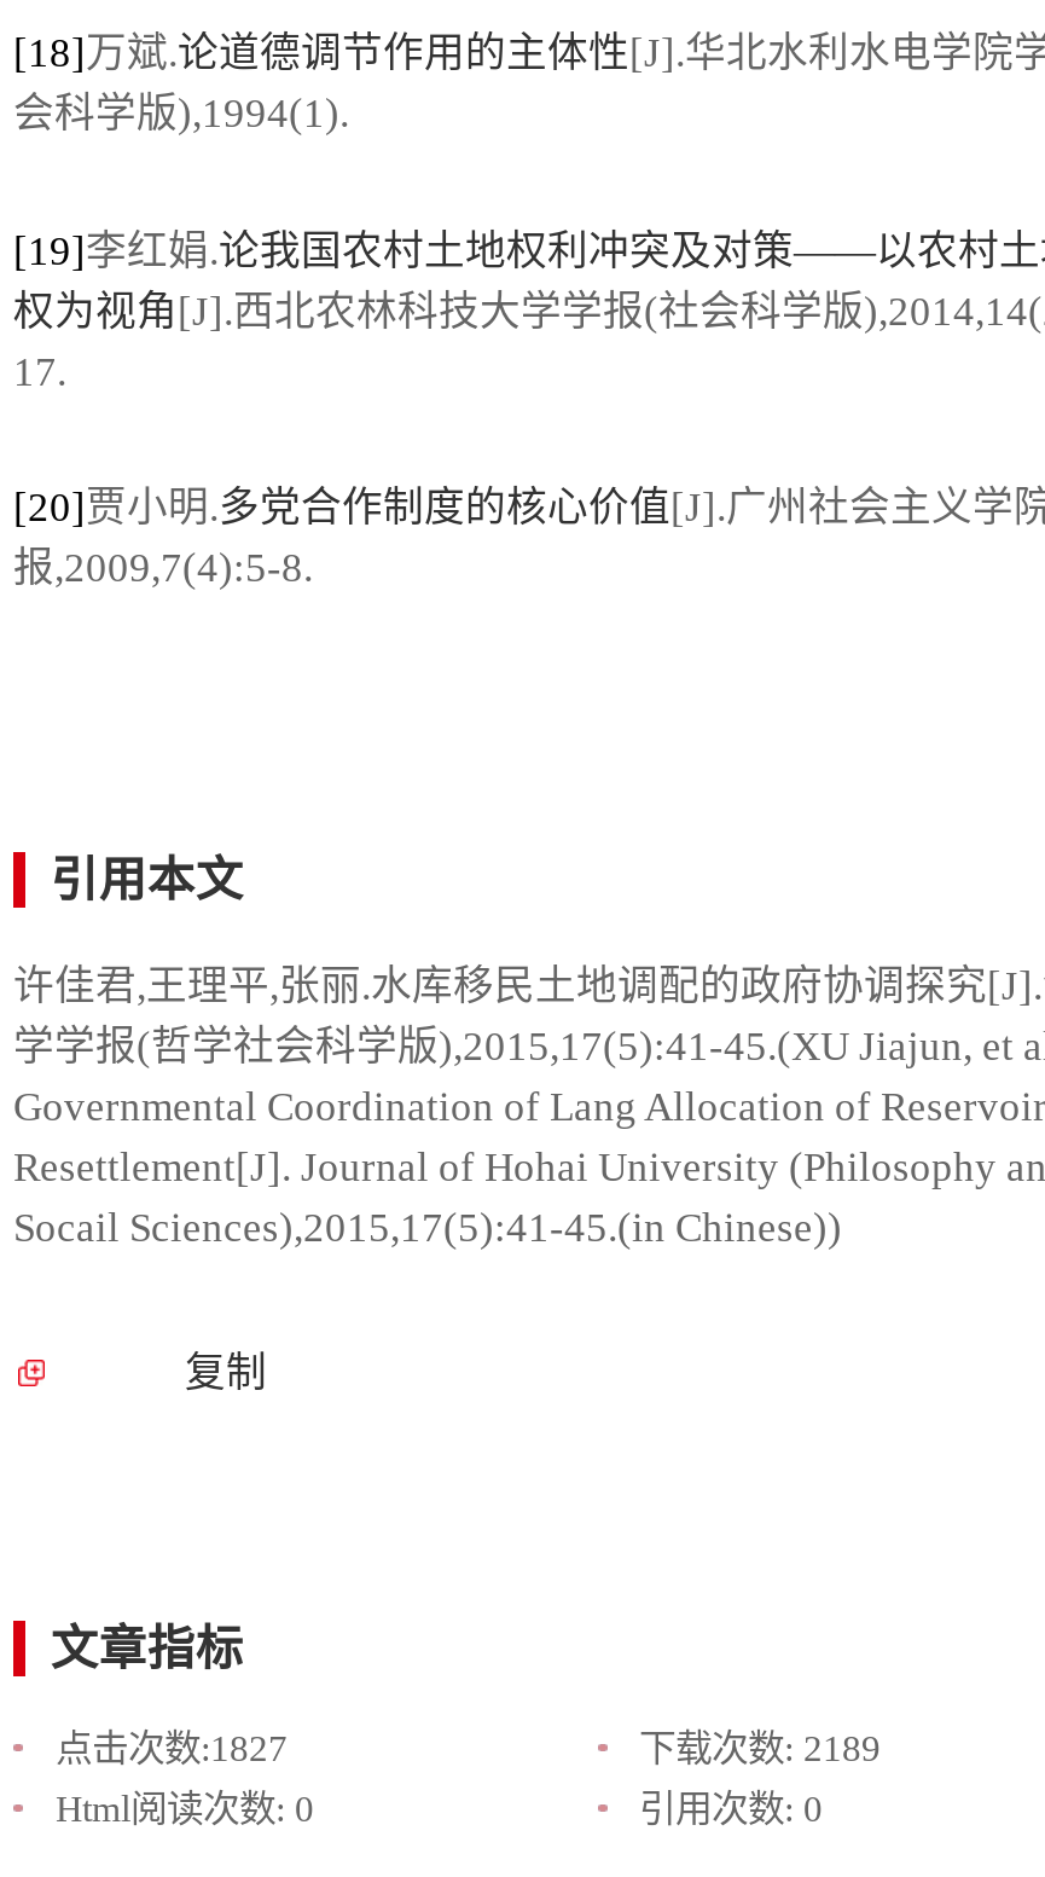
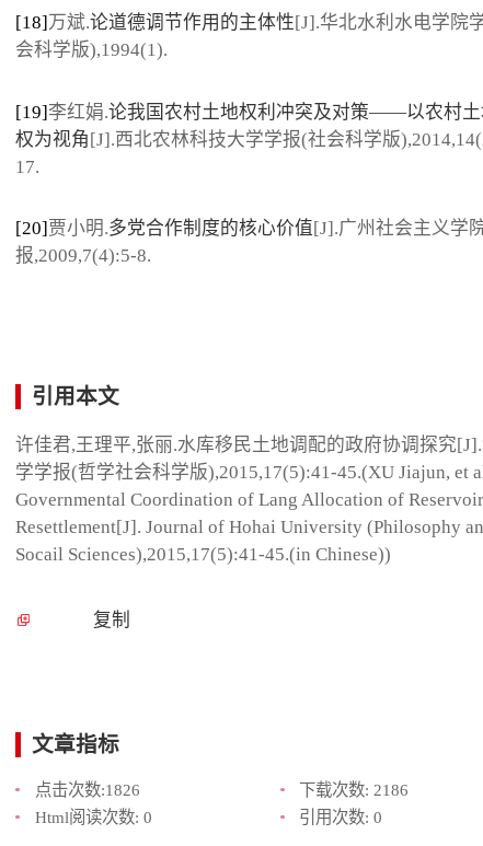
[56,1728,288,1769] 点击次数:1827 -> [34,781,140,799] 点击次数:1826
[639,1728,881,1769] 下载次数: 2189 -> [299,781,409,799] 下载次数: 2186

